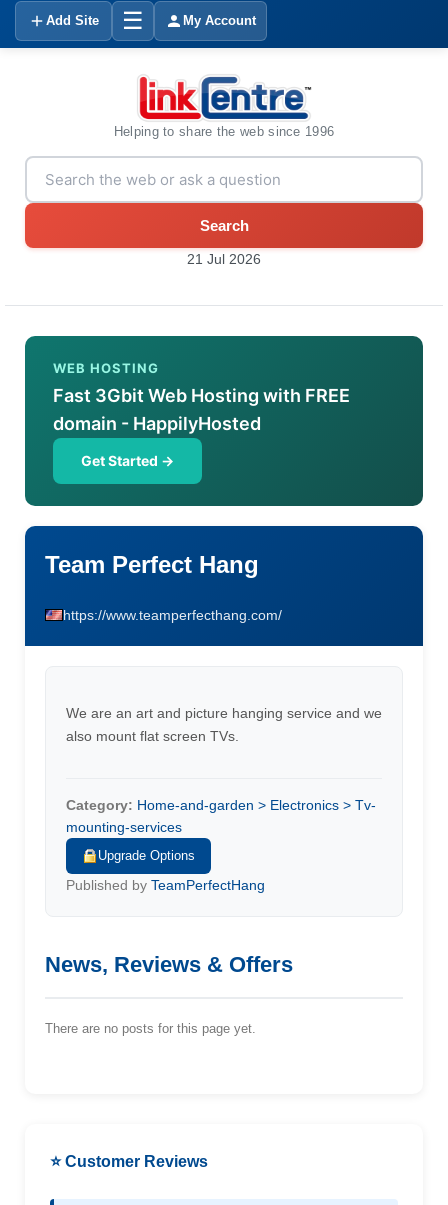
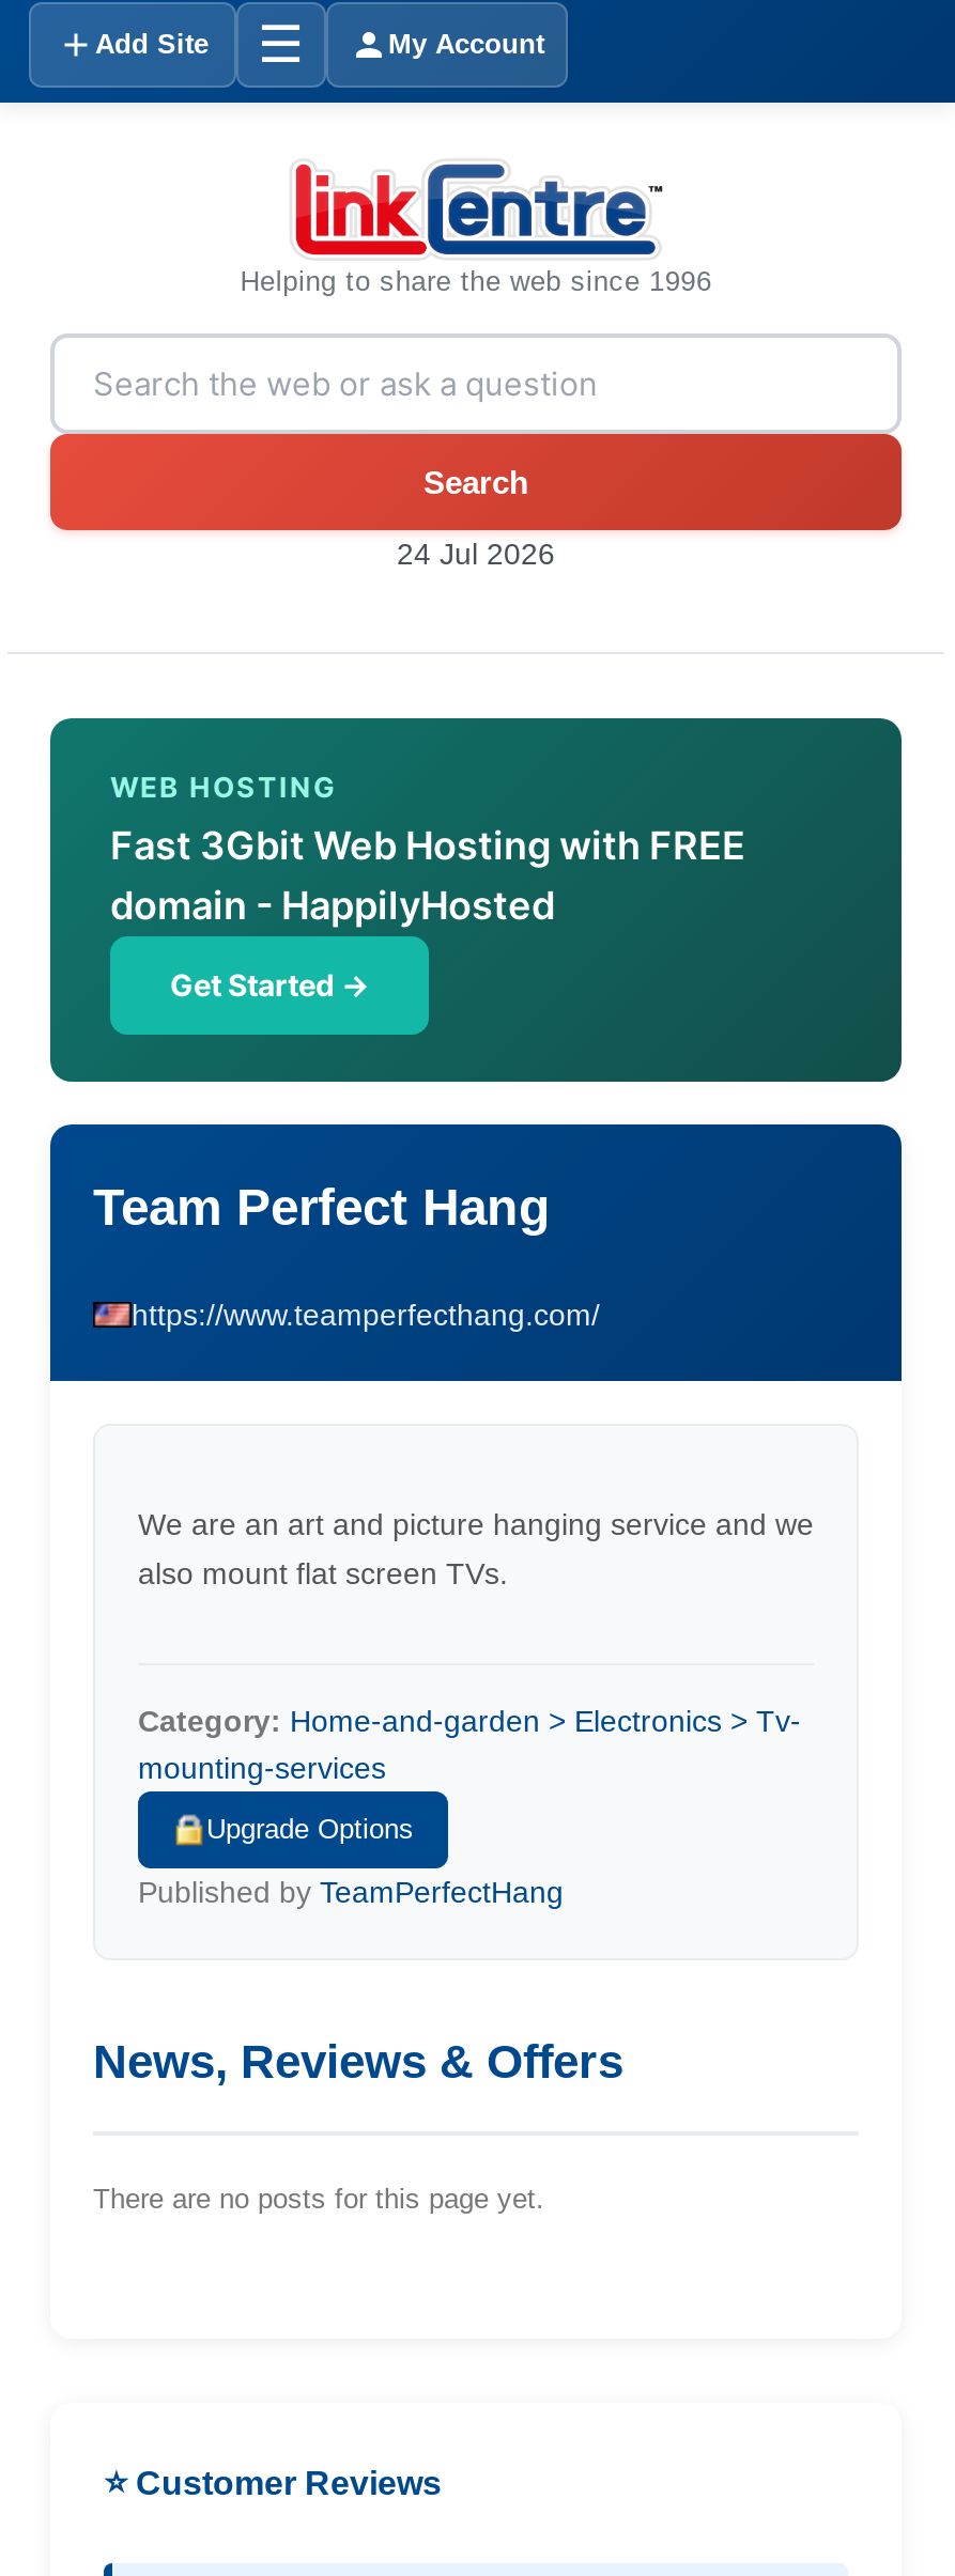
[187,251,261,267] 21 Jul 2026 -> [397,537,555,571] 24 Jul 2026

